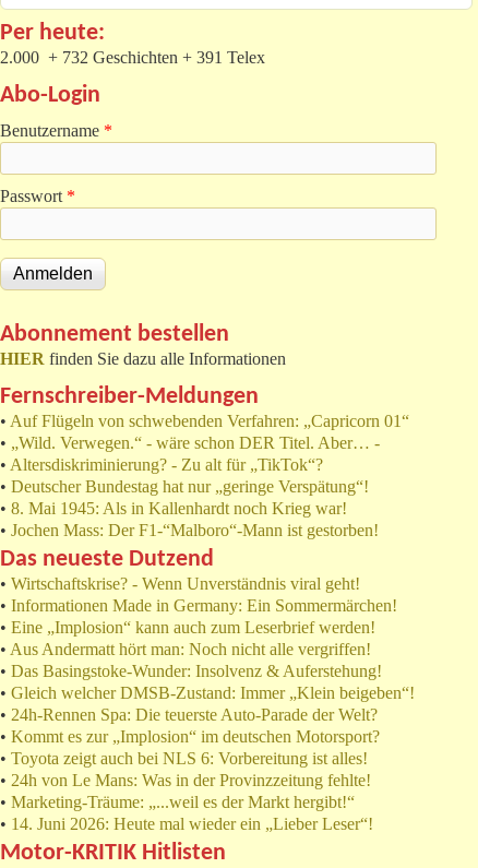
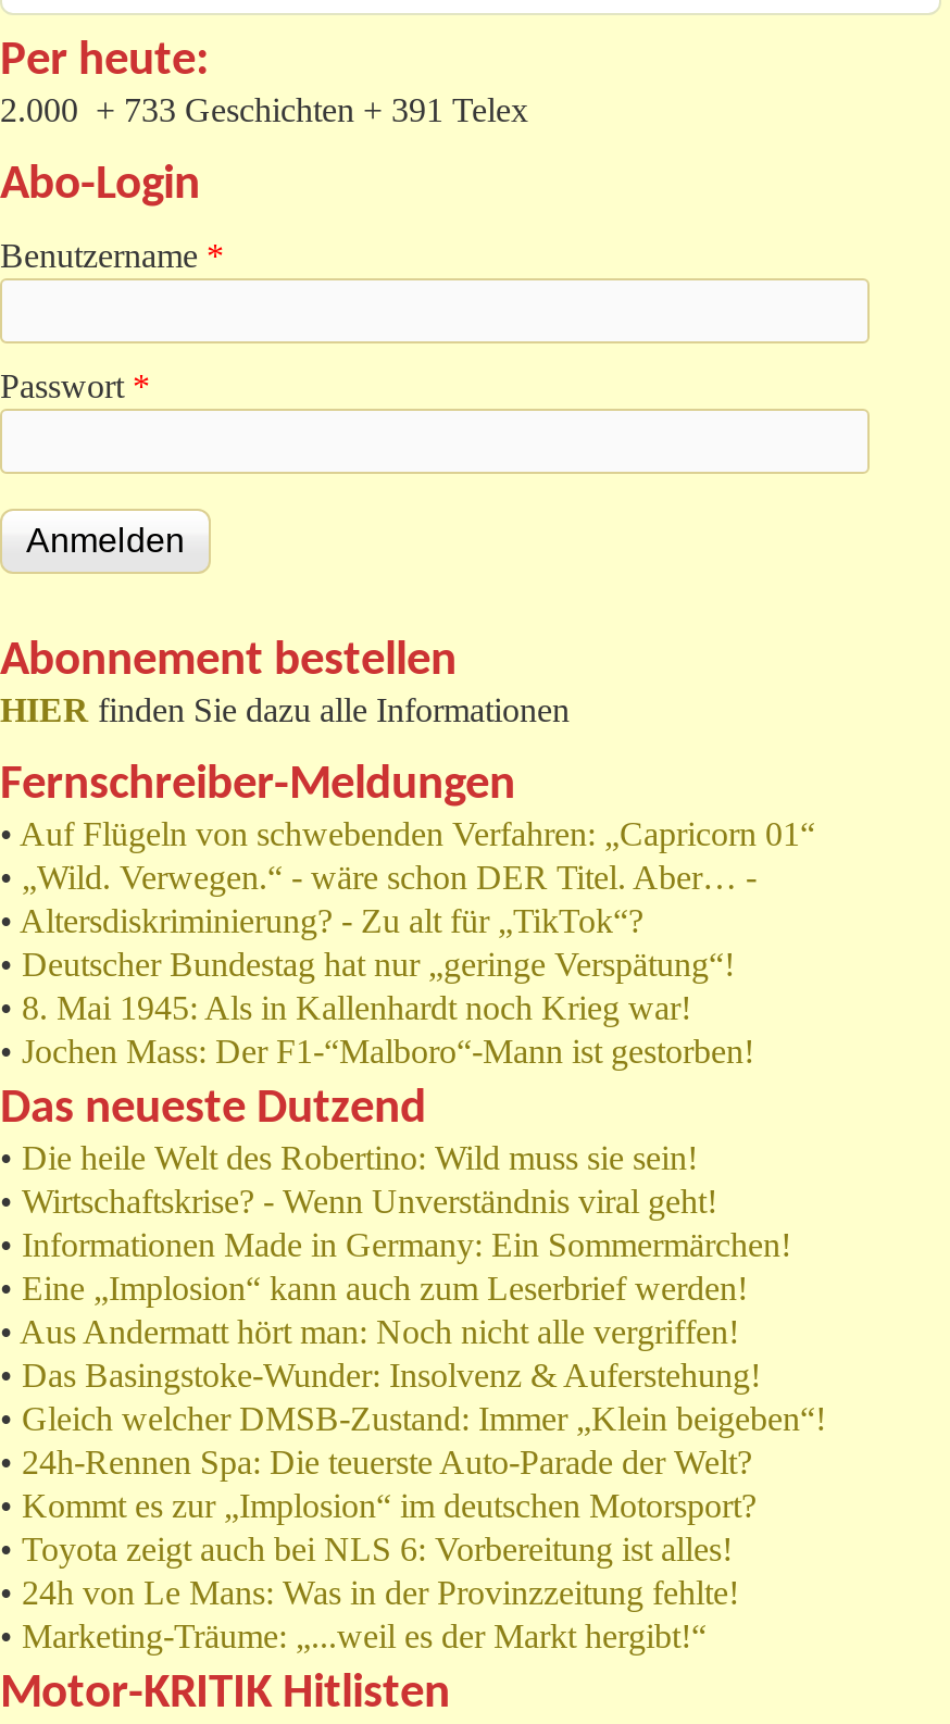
[0,48,265,66] 2.000 + 732 Geschichten + 391 Telex -> [0,90,528,127] 2.000 + 733 Geschichten + 391 Telex
none -> [0,1138,698,1175] • Die heile Welt des Robertino: Wild muss sie sein!
moved [0,574,415,811] -> [0,1182,826,1654]: • Wirtschaftskrise? - Wenn Unverständnis viral geht! | • Informationen Made in Germany: Ein Sommermärchen! | • Eine „Implosion“ kann auch zum Leserbrief werden! | ... | • 24h von Le Mans: Was in der Provinzzeitung fehlte! | • Marketing-Träume: „...weil es der Markt hergibt!“
[0,814,373,833] • 14. Juni 2026: Heute mal wieder ein „Lieber Leser“! -> none

